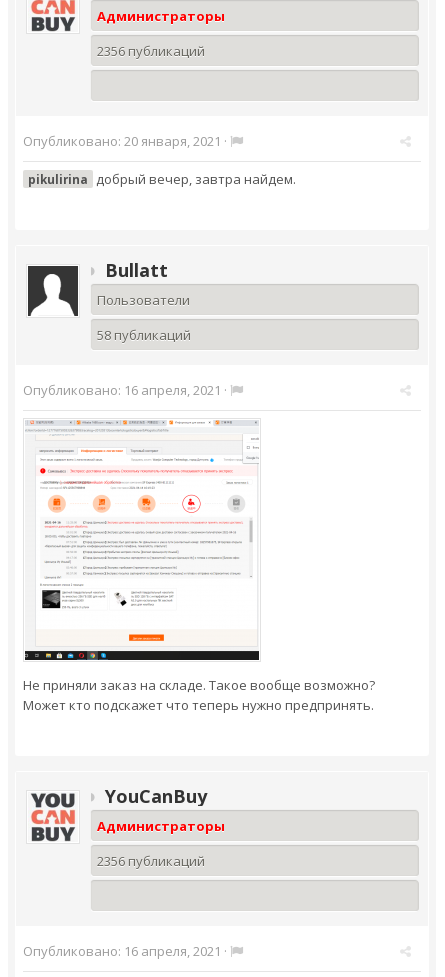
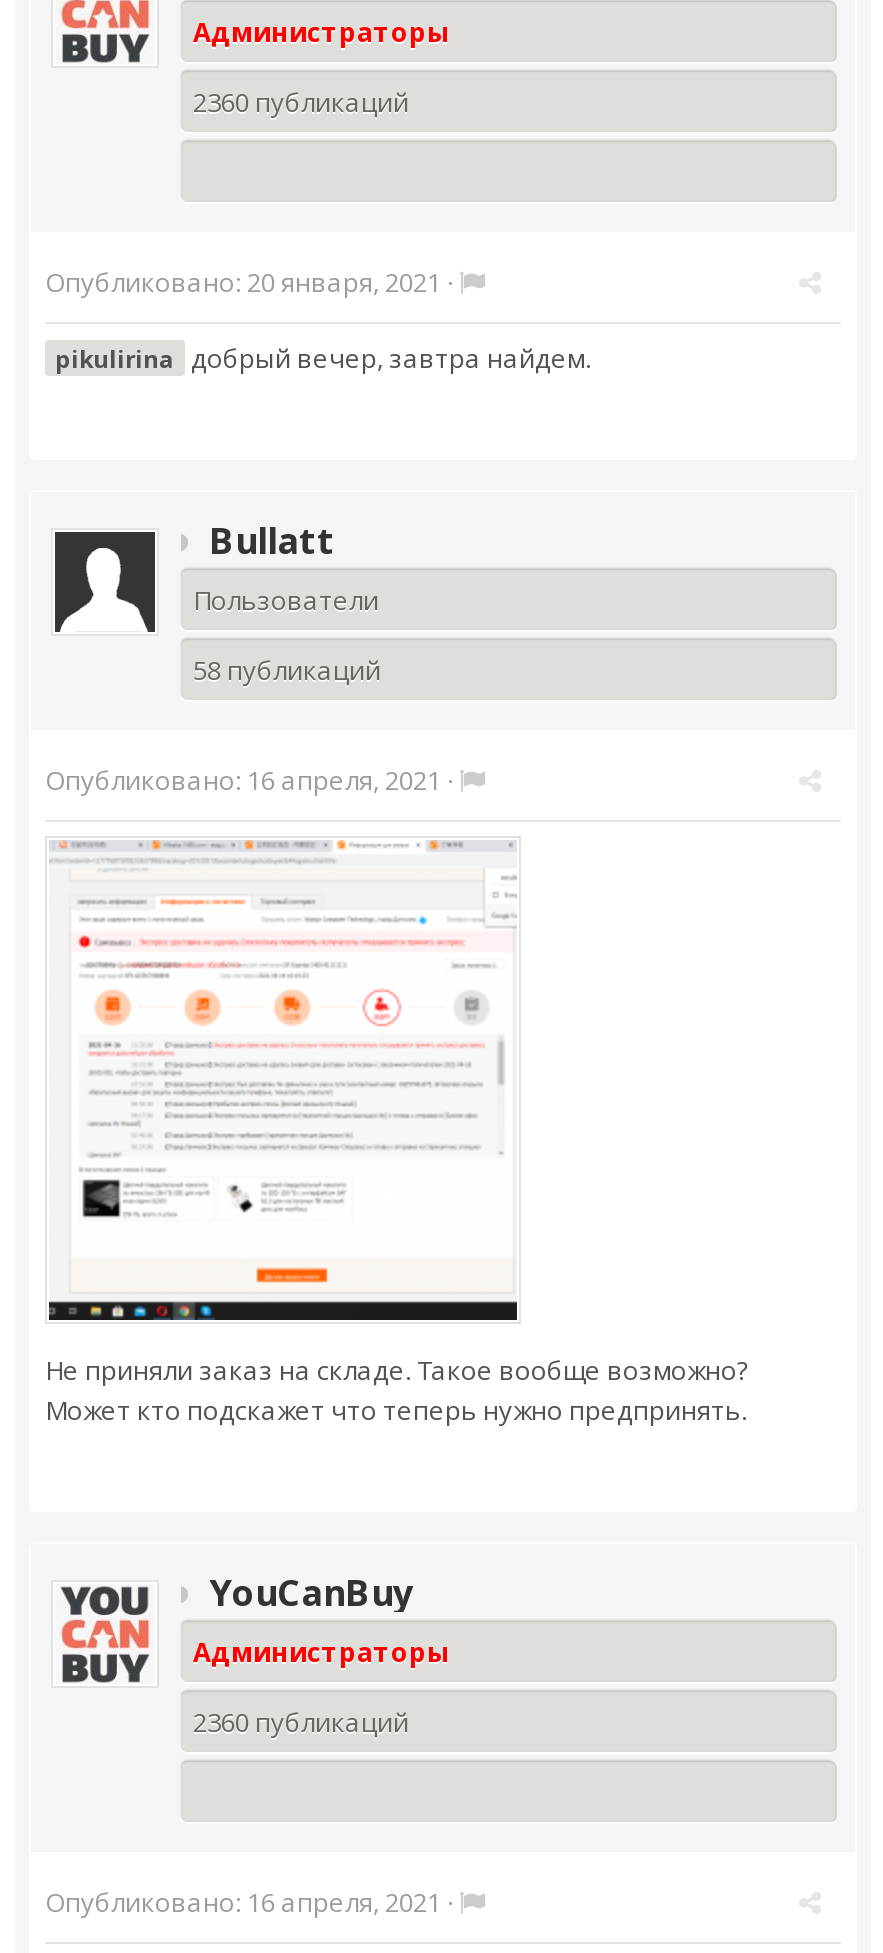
[97,42,205,60] 2356 публикаций -> [193,84,409,120] 2360 публикаций
[97,852,205,870] 2356 публикаций -> [193,1704,409,1740] 2360 публикаций

